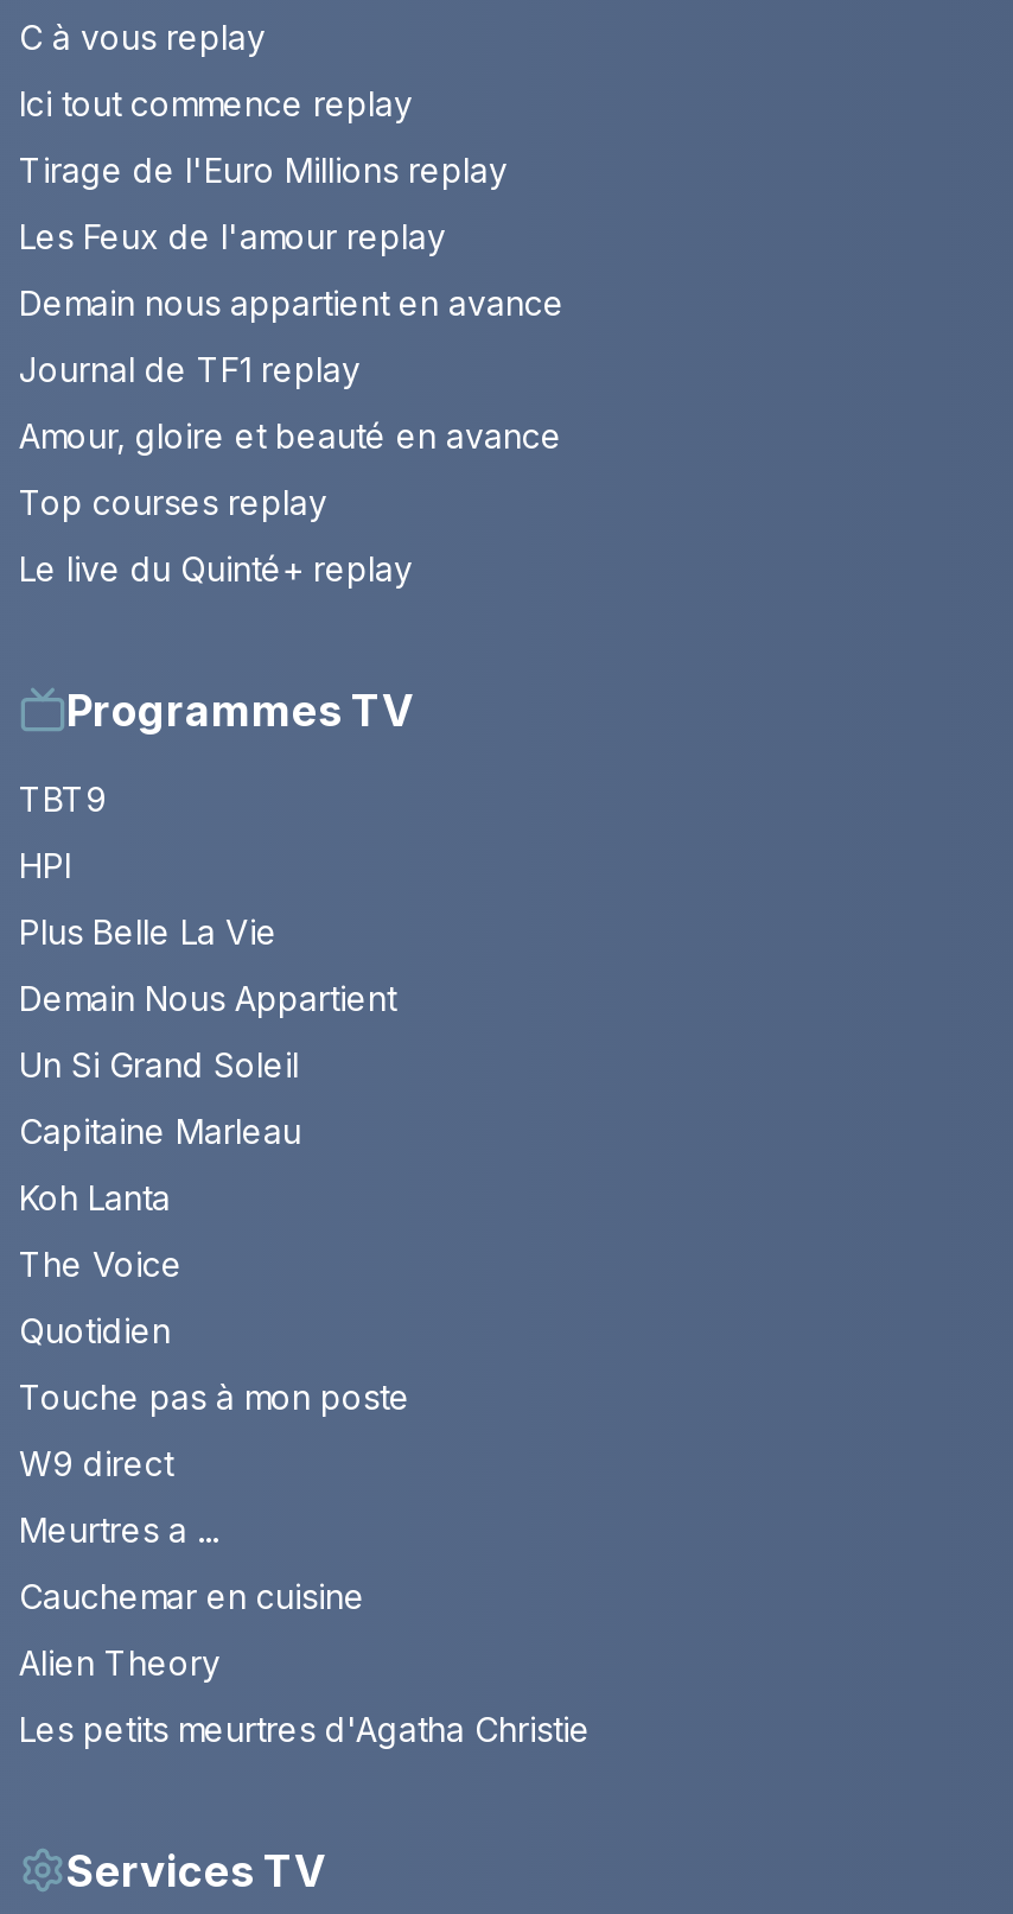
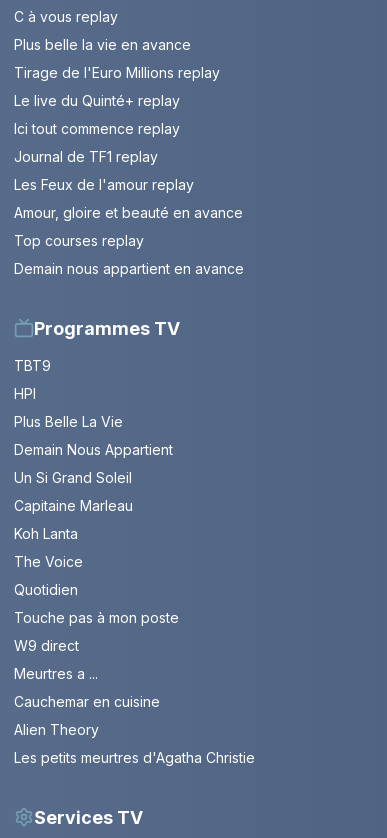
none -> [14,35,191,52] Plus belle la vie en avance
moved [19,83,413,123] -> [14,119,180,136]: Ici tout commence replay
moved [19,216,446,256] -> [14,175,194,192]: Les Feux de l'amour replay
moved [19,282,565,323] -> [14,259,244,276]: Demain nous appartient en avance
moved [19,548,413,589] -> [14,91,180,108]: Le live du Quinté+ replay

